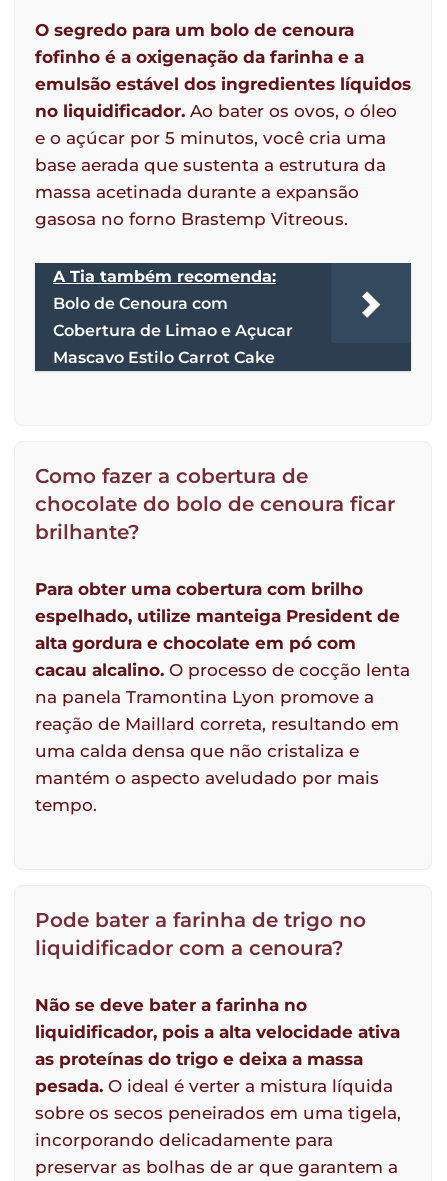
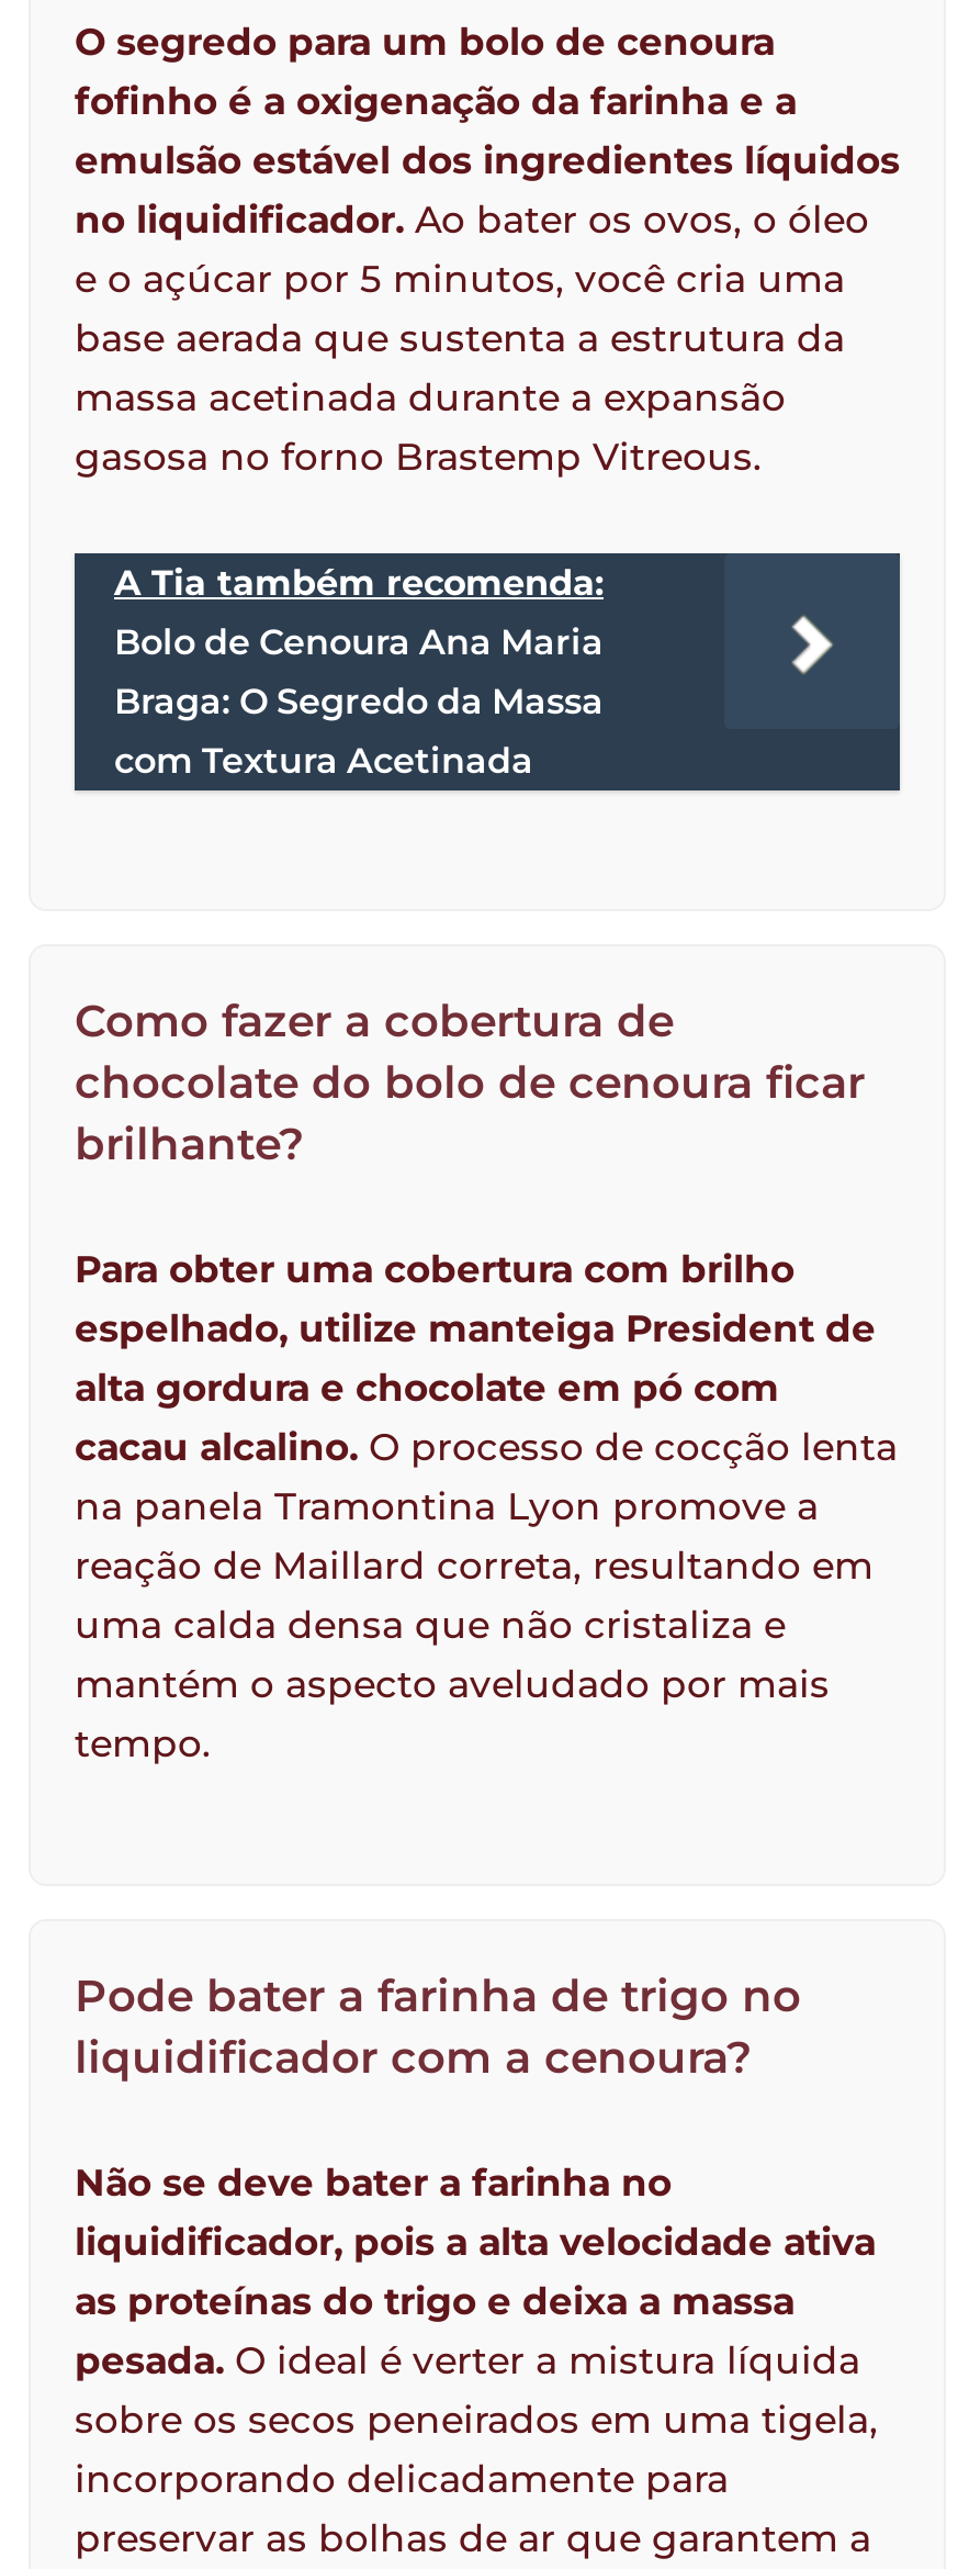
[53,294,293,367] Bolo de Cenoura com | Cobertura de Limao e Açucar | Mascavo Estilo Carrot Cake -> [114,621,604,781] Bolo de Cenoura Ana Maria | Braga: O Segredo da Massa | com Textura Acetinada

